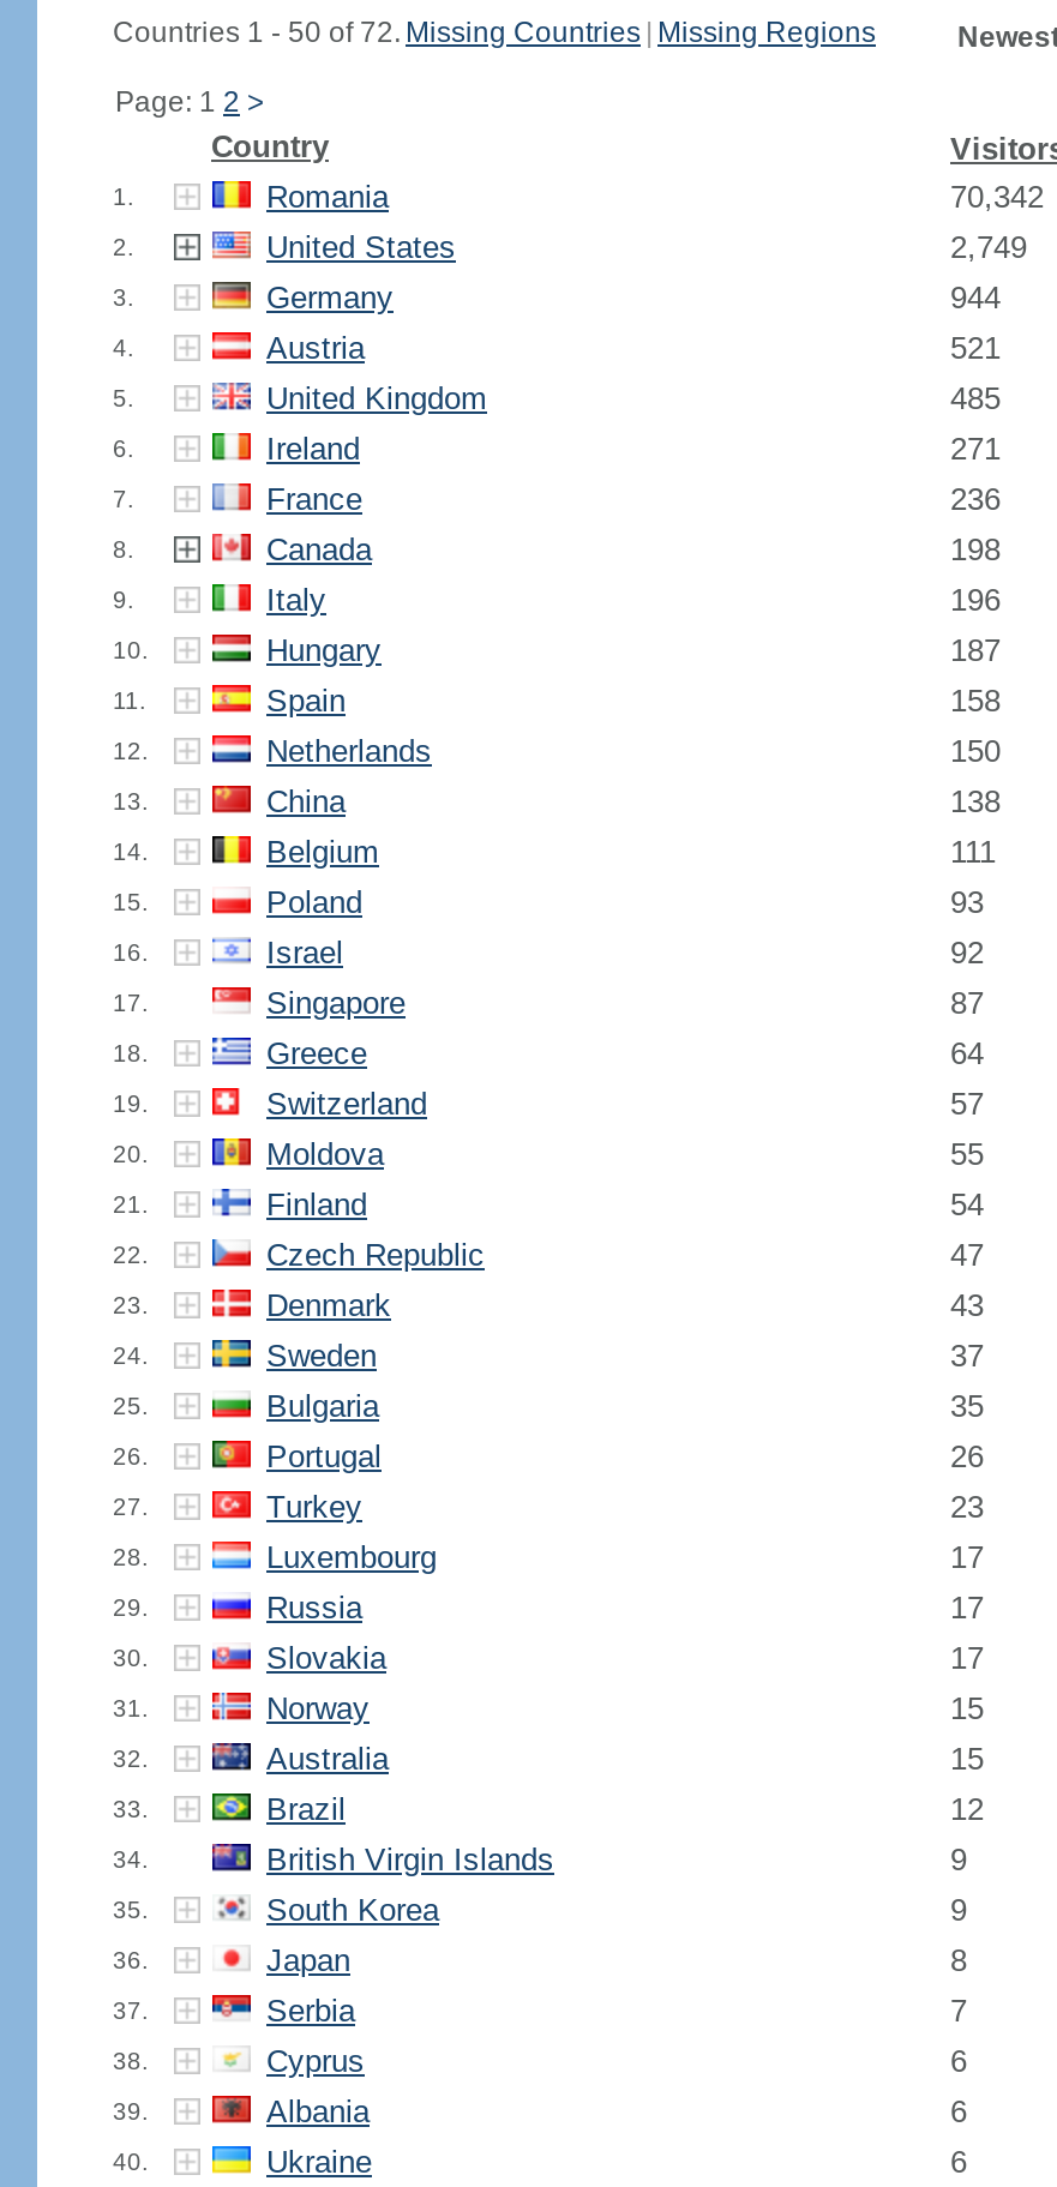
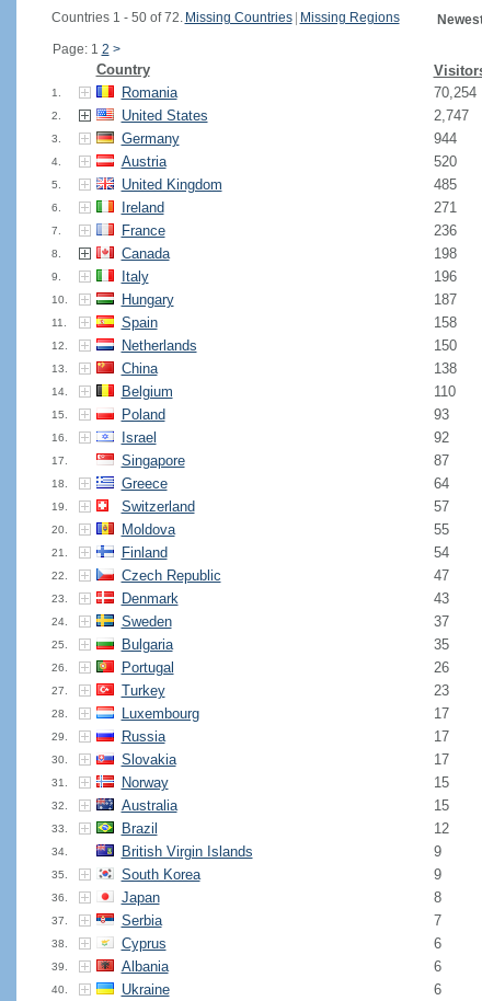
[950,179,1044,215] 70,342 -> [433,84,476,101] 70,254
[950,229,1027,265] 2,749 -> [433,107,468,124] 2,747
[950,330,1001,366] 521 -> [433,153,456,170] 520
[950,834,996,870] 111 -> [433,383,455,400] 110

